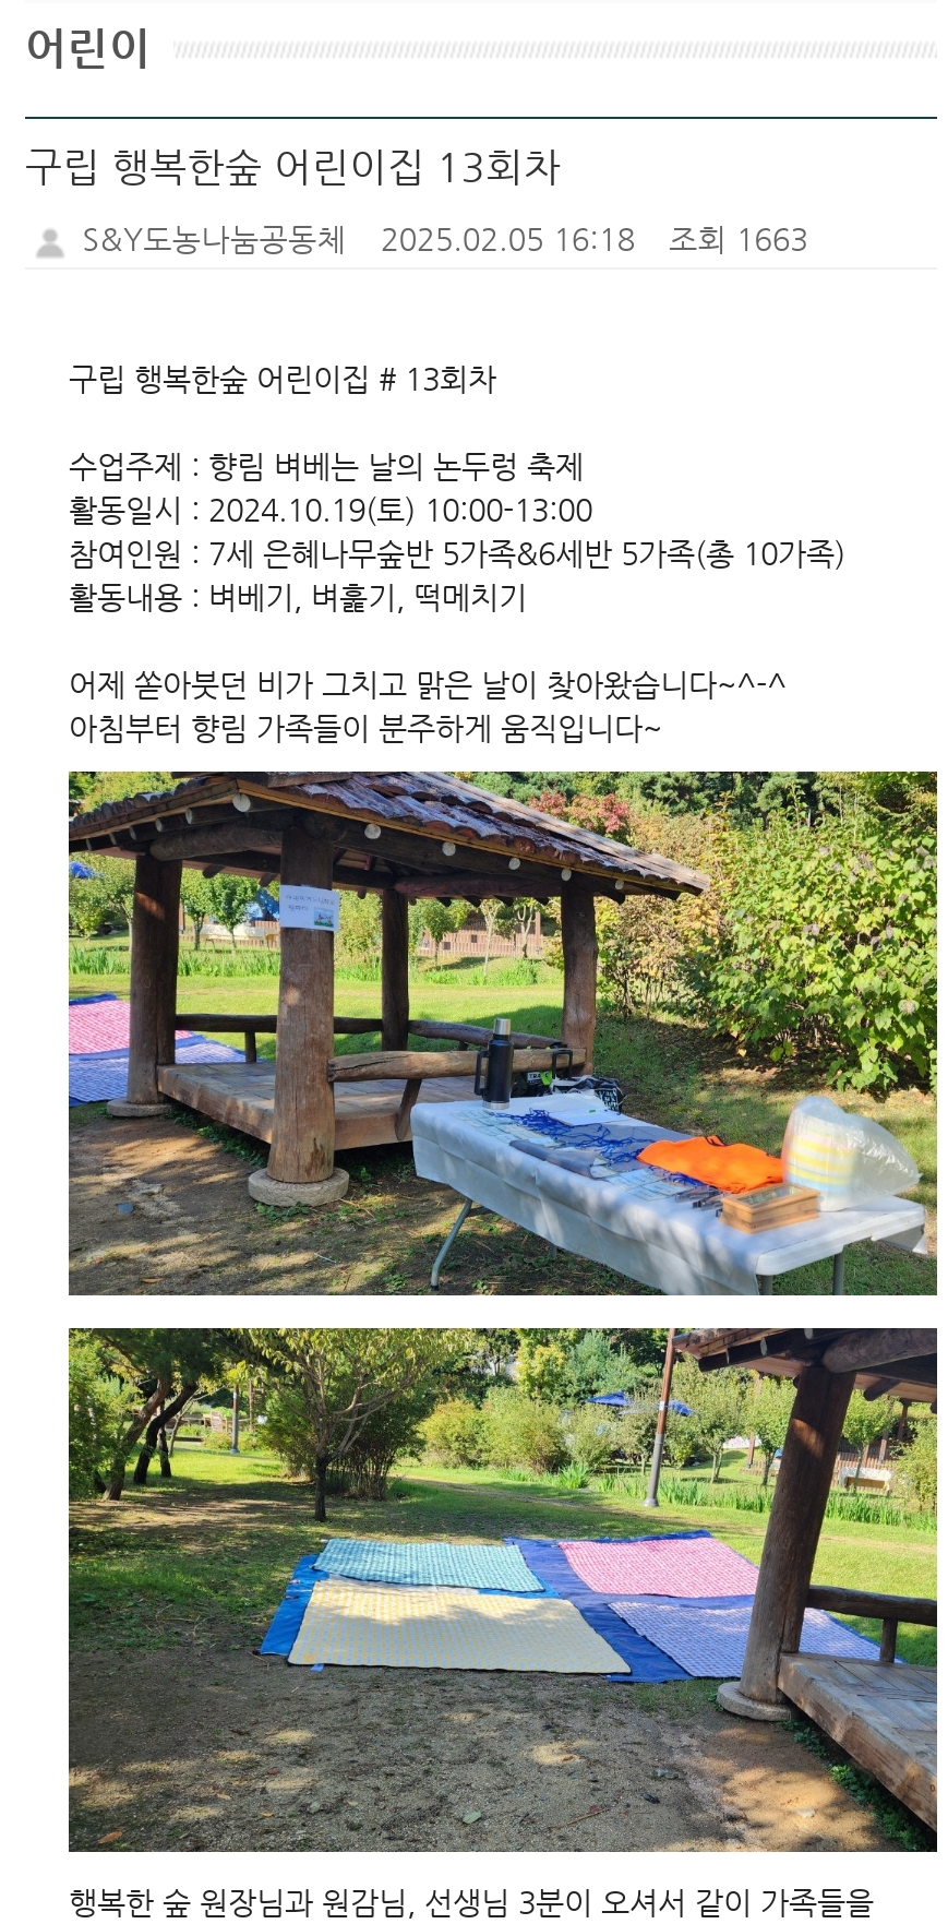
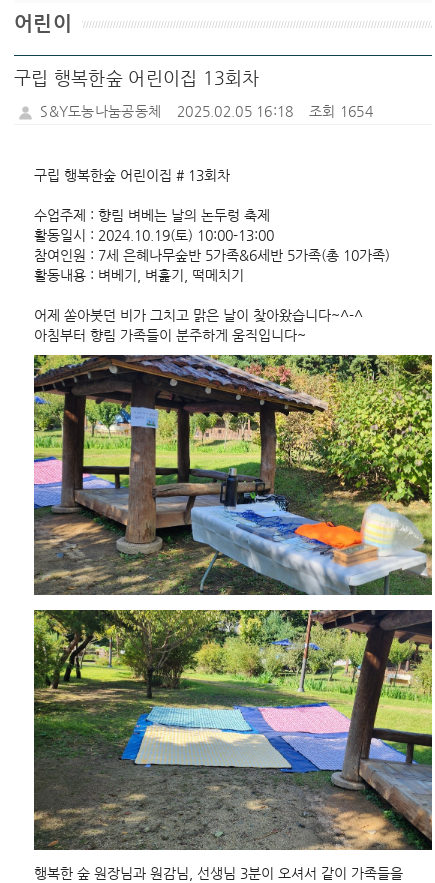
[669,222,808,256] 조회 1663 -> [309,103,373,119] 조회 1654

